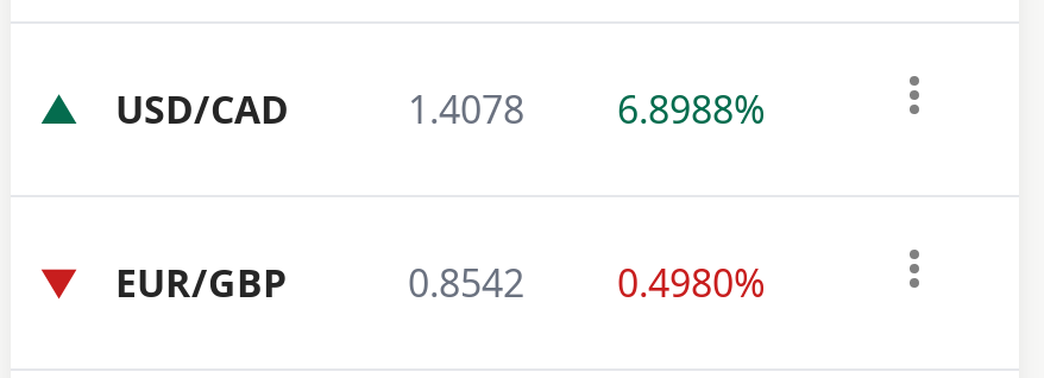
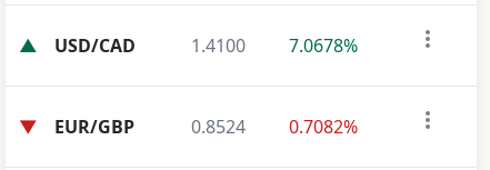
[408,83,524,136] 1.4078 -> [191,33,246,58] 1.4100
[617,83,765,136] 6.8988% -> [289,33,358,58] 7.0678%
[408,257,524,309] 0.8542 -> [191,114,246,139] 0.8524
[617,257,765,309] 0.4980% -> [289,114,358,139] 0.7082%

